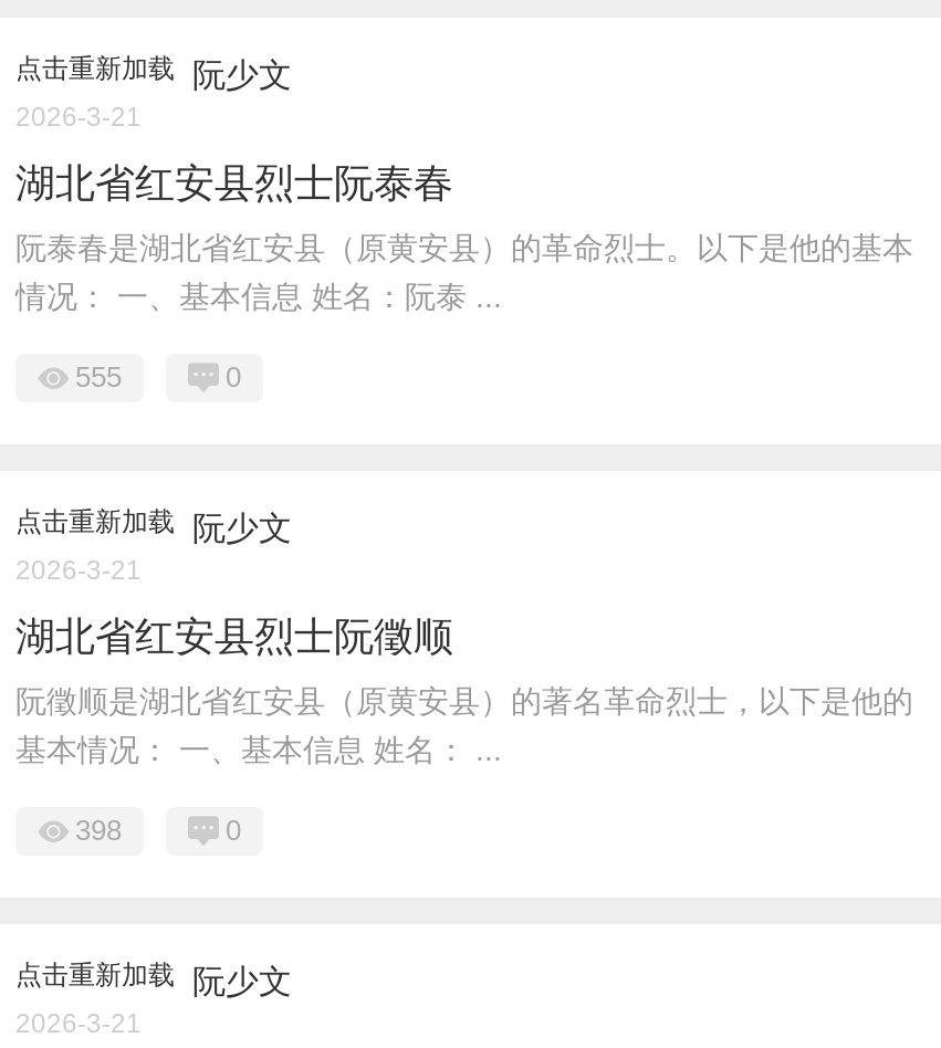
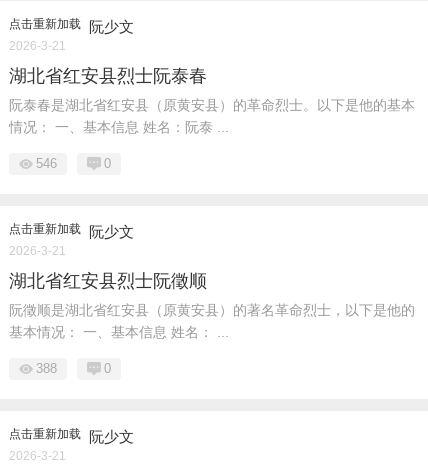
[75,359,122,392] 555 -> [36,155,57,170] 546
[75,813,122,846] 398 -> [36,360,57,375] 388

